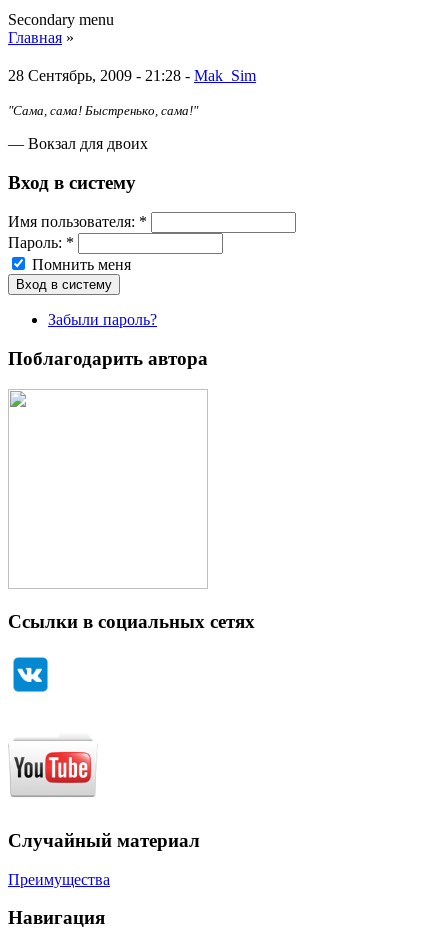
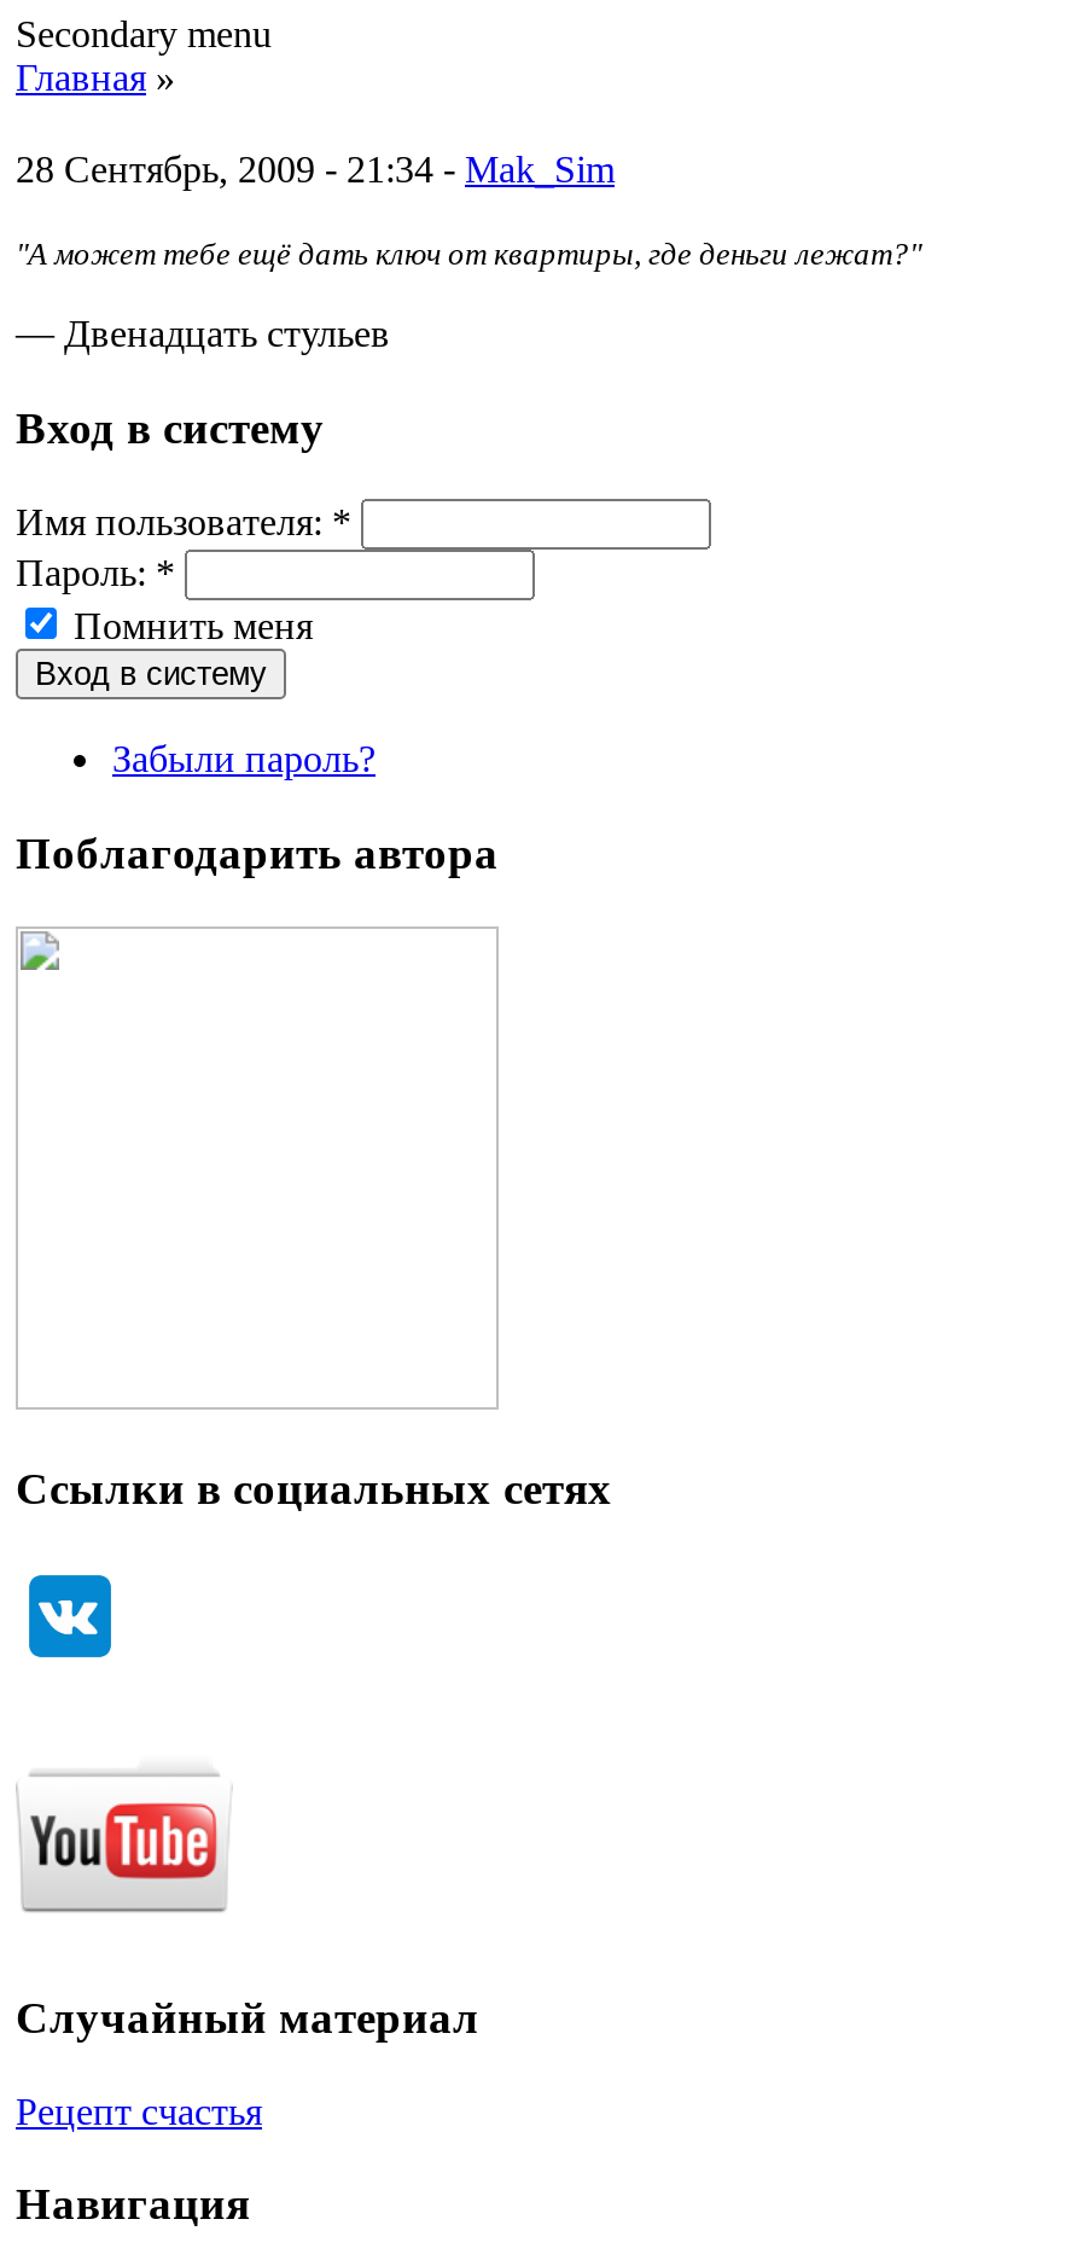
[8,67,256,84] 28 Сентябрь, 2009 - 21:28 - Mak_Sim -> [16,148,615,189] 28 Сентябрь, 2009 - 21:34 - Mak_Sim
[8,103,198,118] "Сама, сама! Быстренько, сама!" -> [16,235,921,271] "А может тебе ещё дать ключ от квартиры, где деньги лежат?"
[8,135,148,152] — Вокзал для двоих -> [16,312,390,353] — Двенадцать стульев
[8,870,110,887] Преимущества -> [16,2090,262,2131] Рецепт счастья

